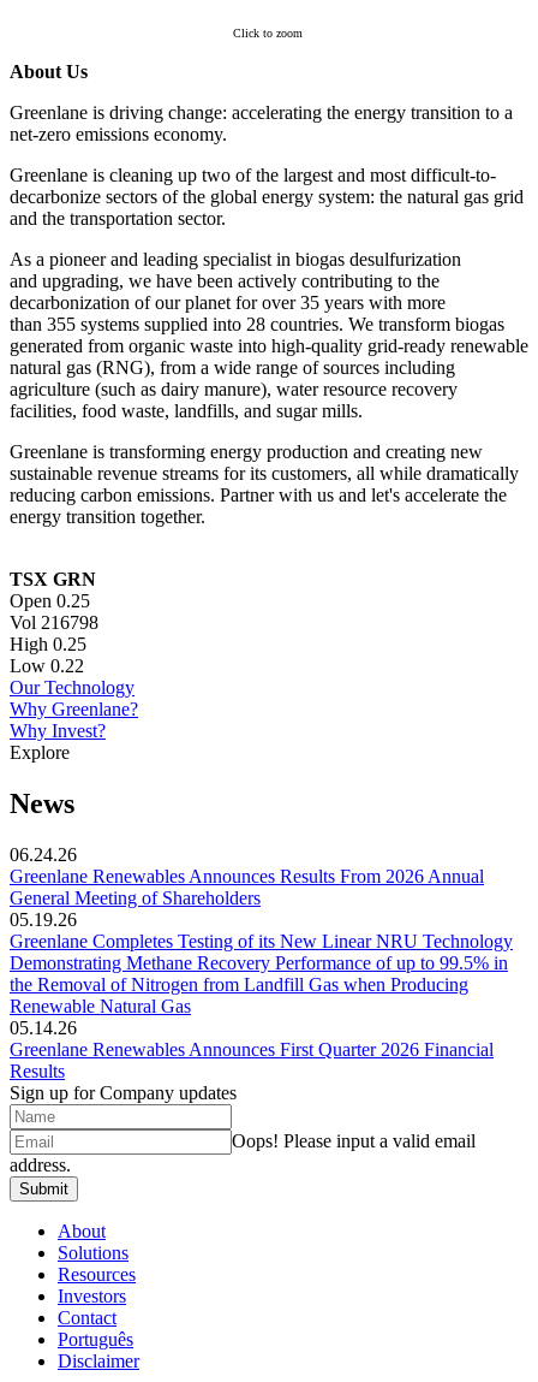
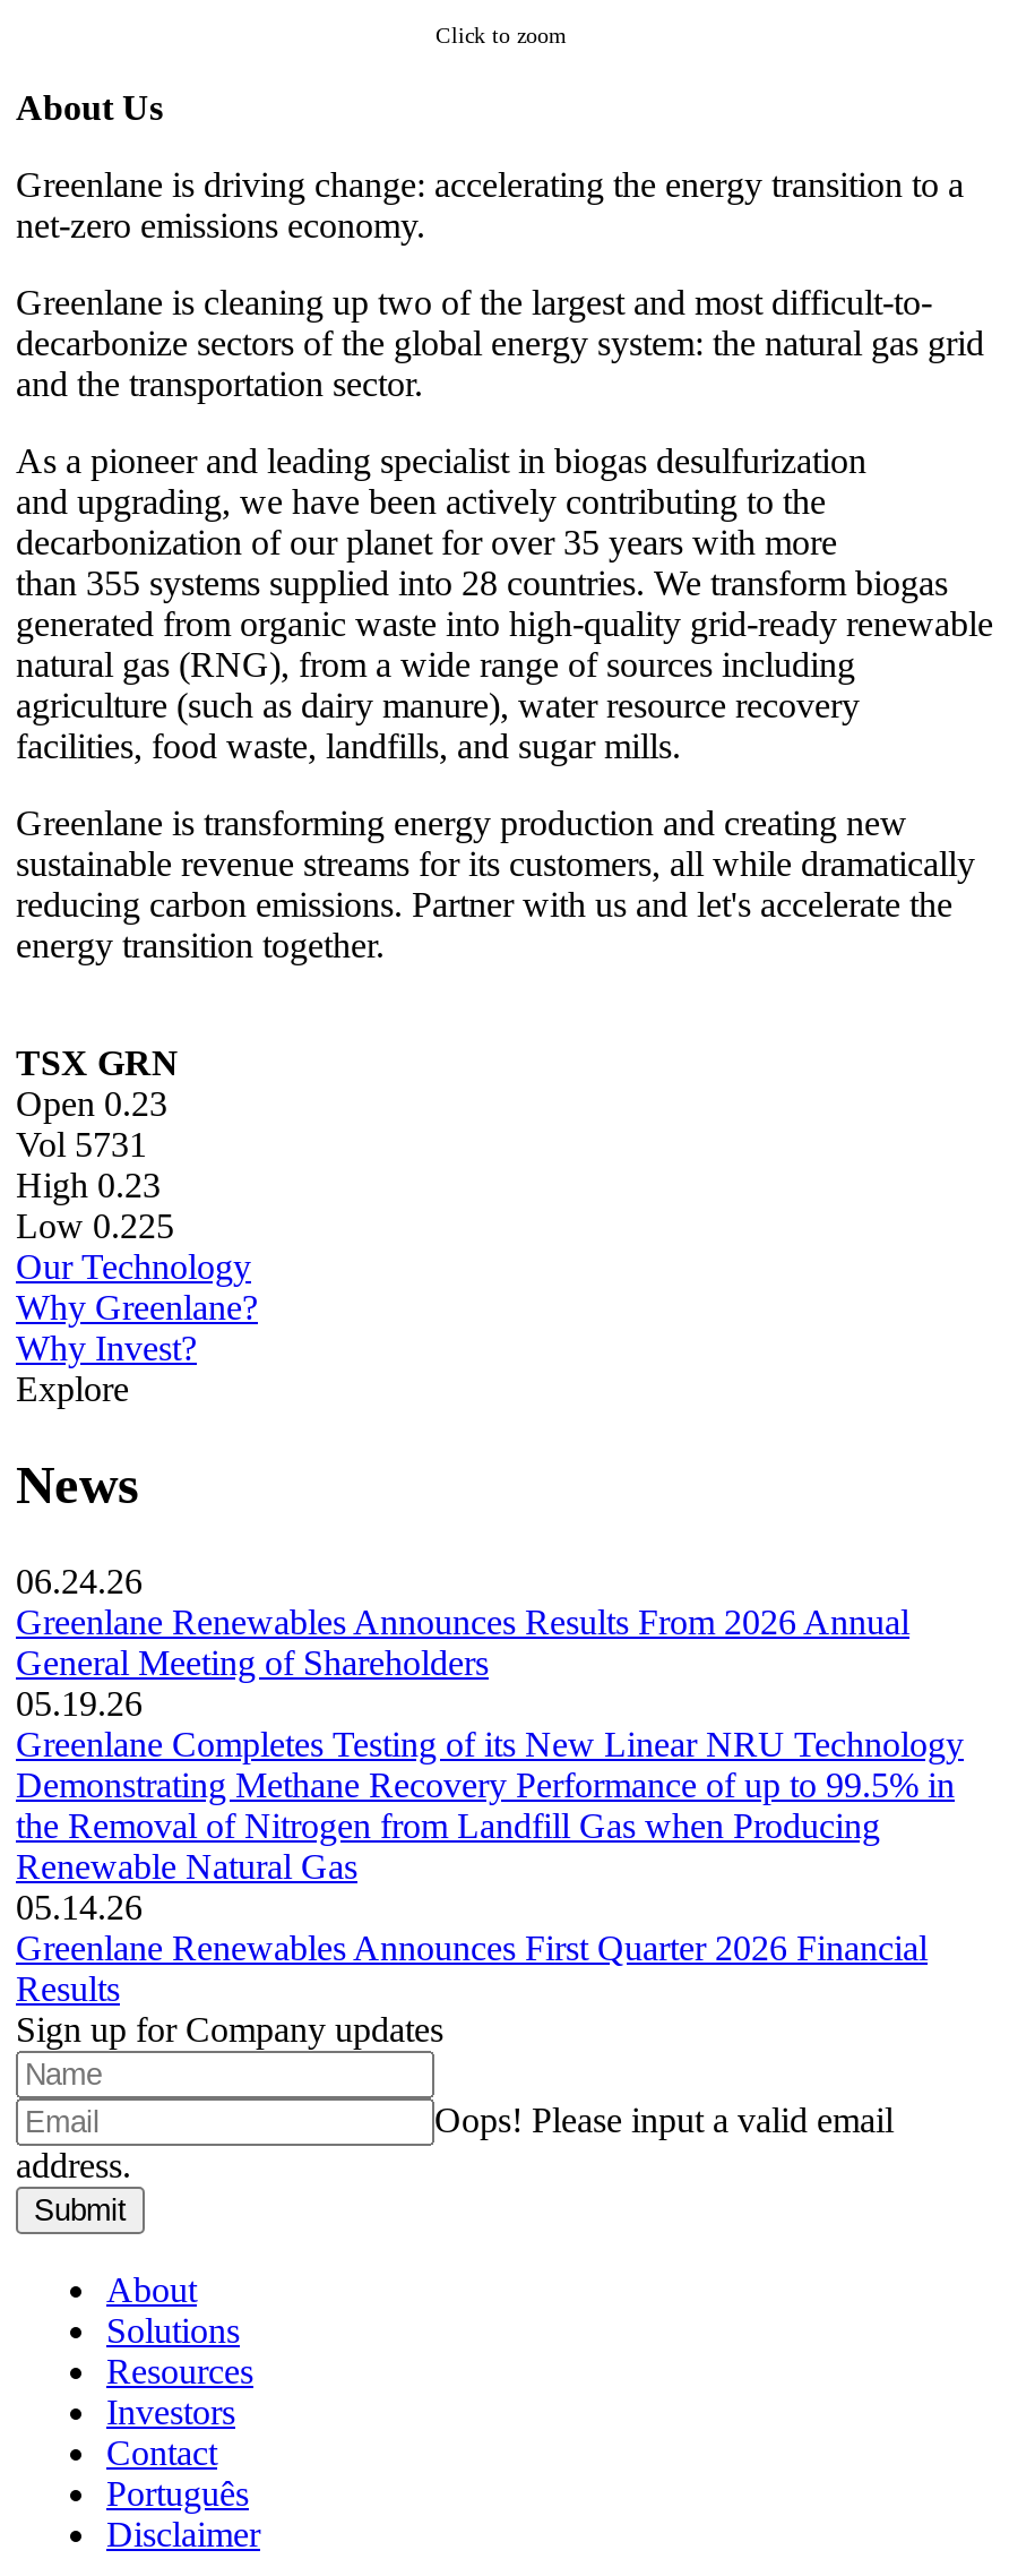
[10,590,90,611] Open 0.25 -> [16,1084,167,1122] Open 0.23
[10,612,98,632] Vol 216798 -> [16,1125,147,1163] Vol 5731
[10,634,86,654] High 0.25 -> [16,1165,161,1204] High 0.23
[10,655,84,676] Low 0.22 -> [16,1206,174,1245] Low 0.225

